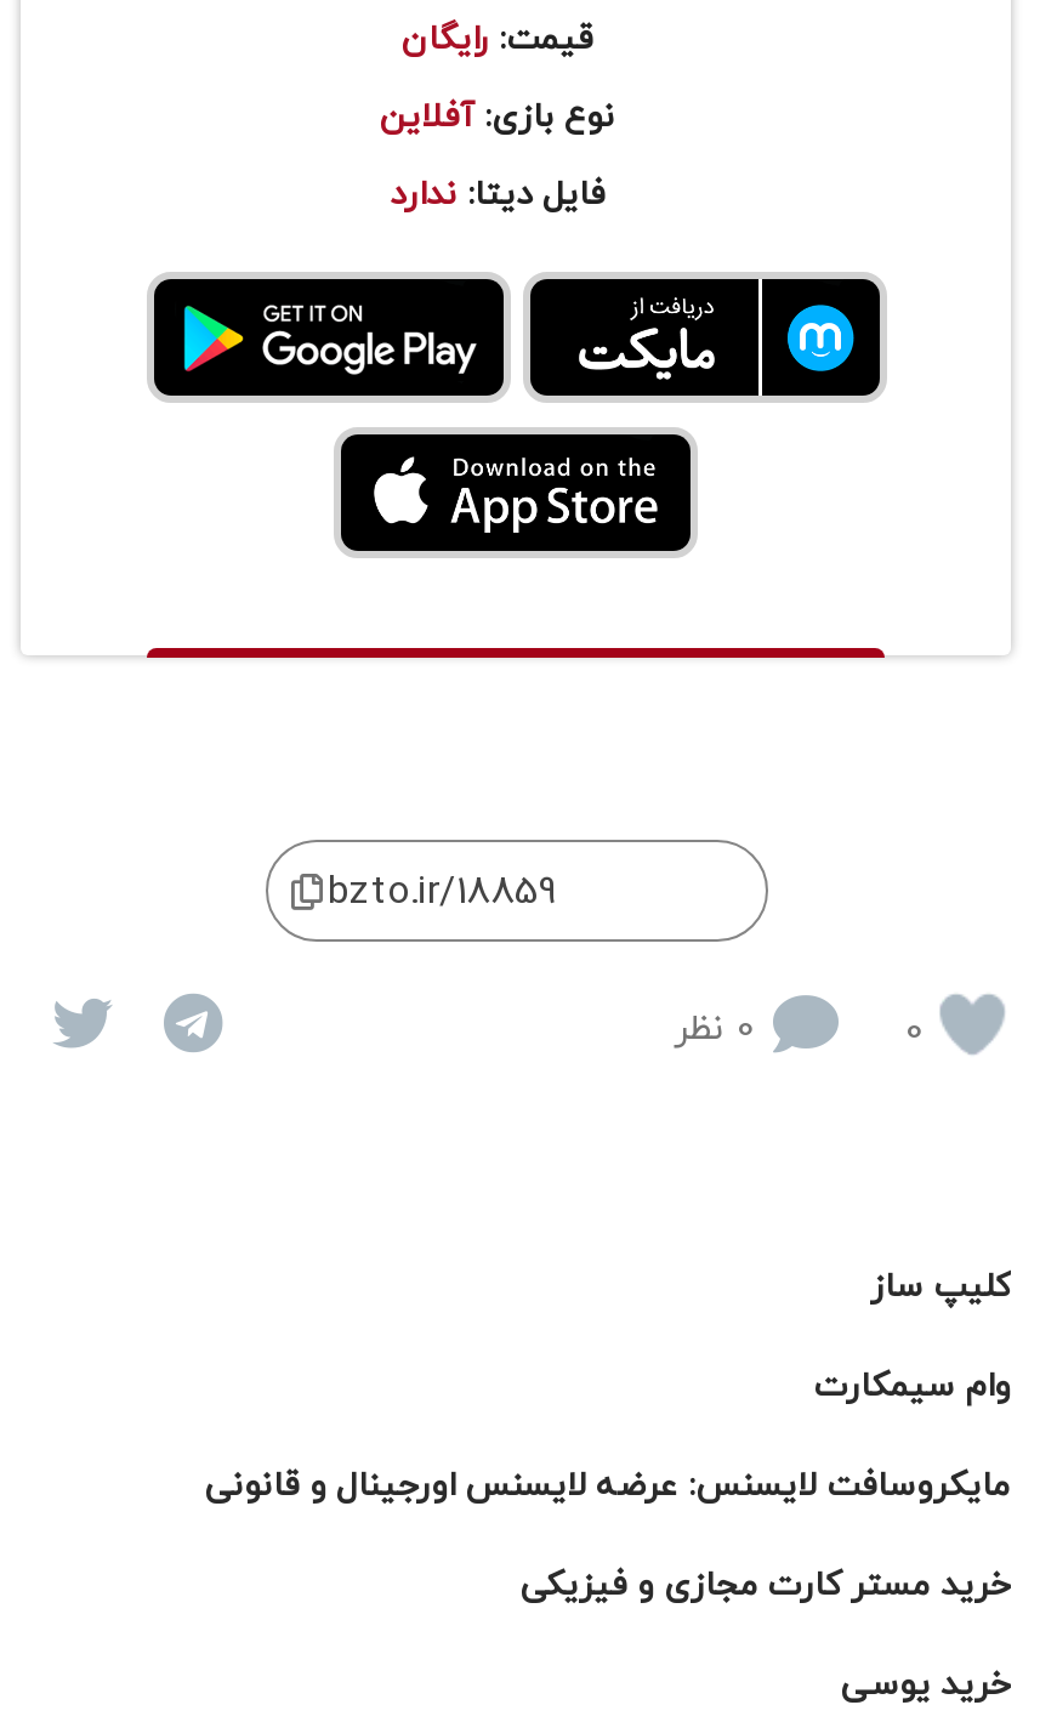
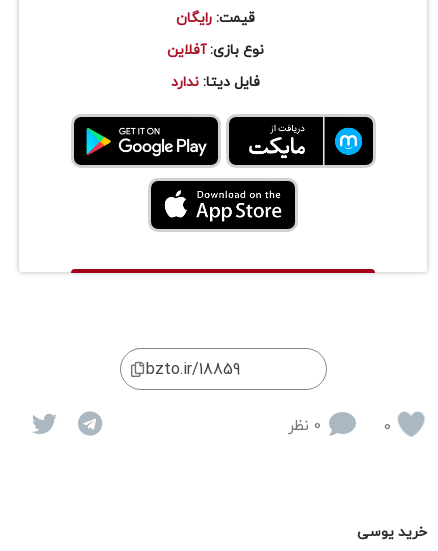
[205,1264,1011,1608] کلیپ ساز | وام سیمکارت | مایکروسافت لایسنس: عرضه لایسنس اورجینال و قانونی | خرید مستر کارت مجازی و فیزیکی -> none

